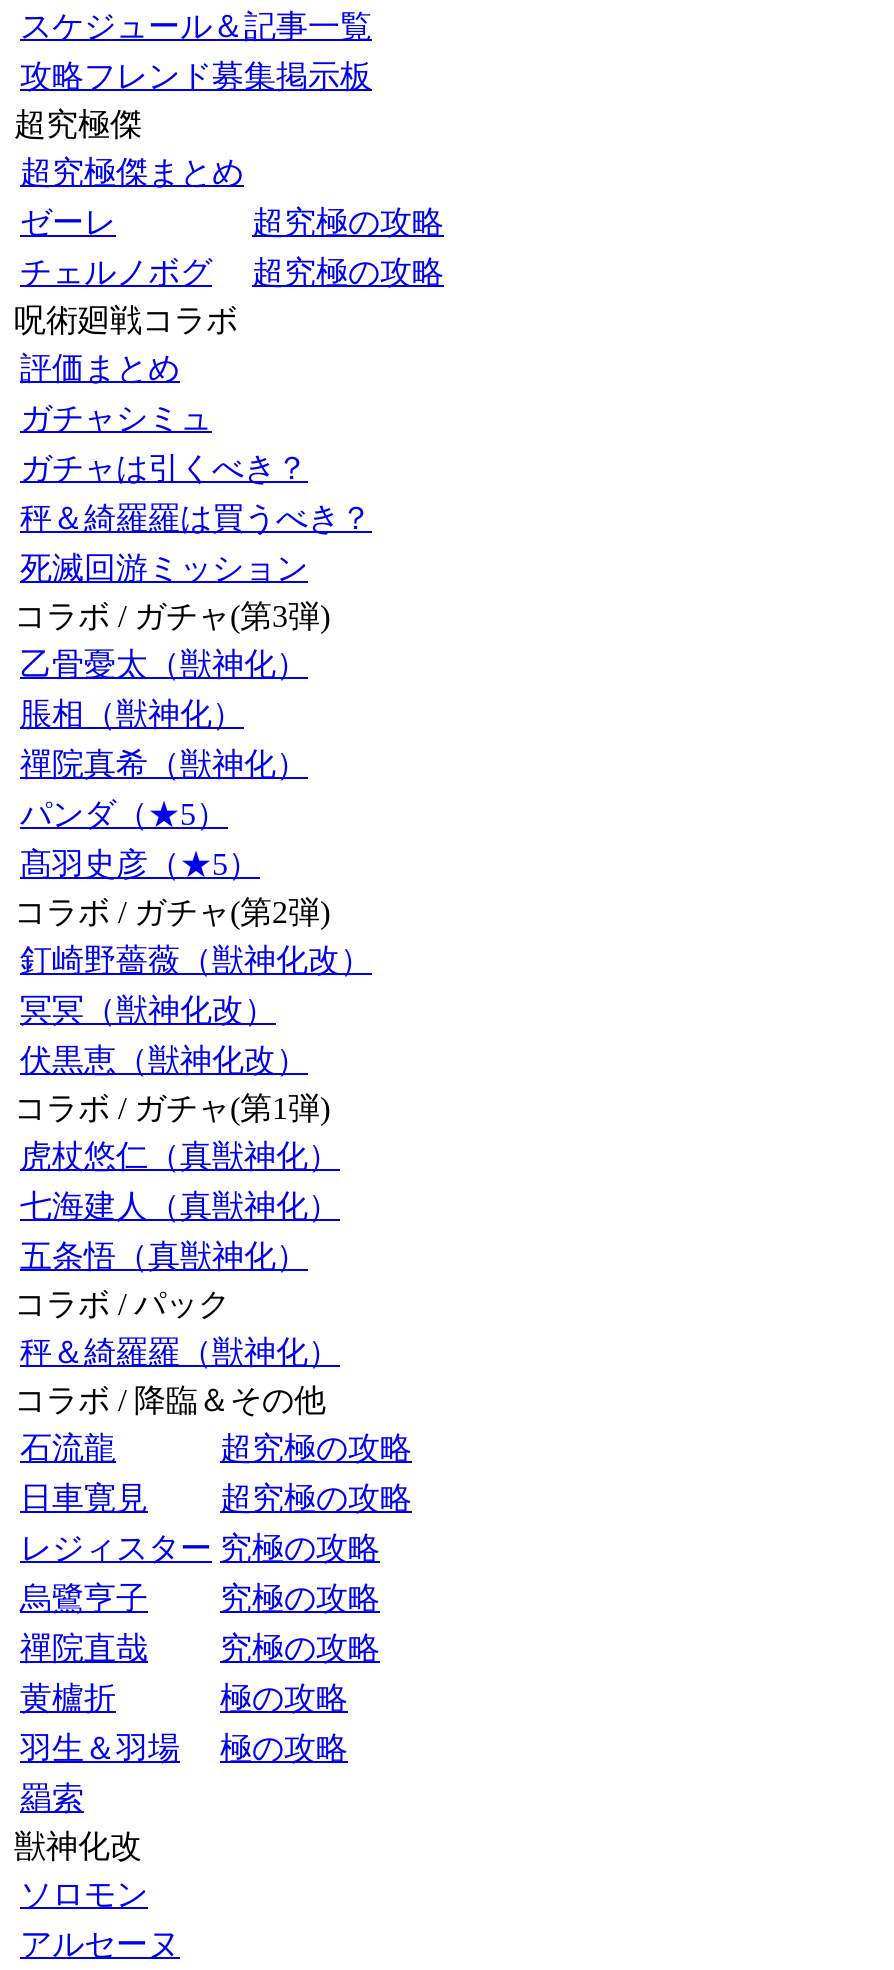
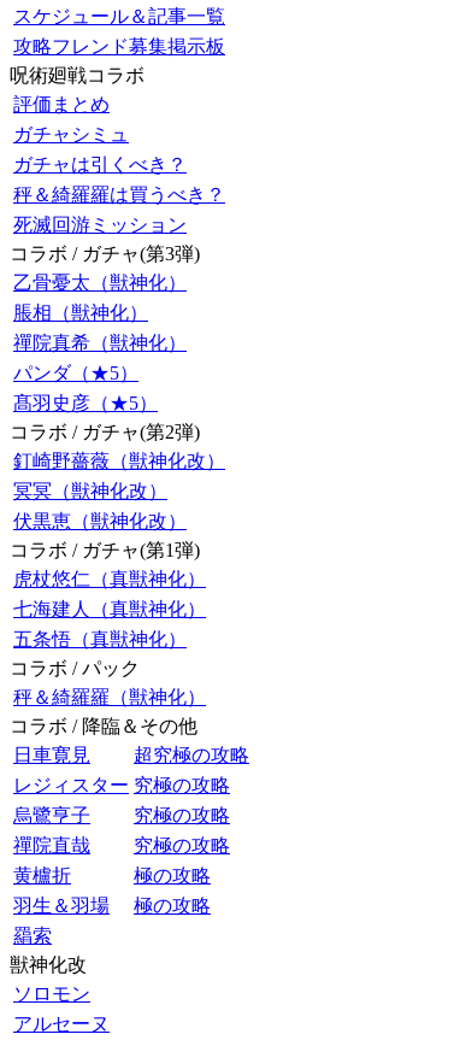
[14,107,444,289] 超究極傑 | 超究極傑まとめ | ゼーレ | 超究極の攻略 | チェルノボグ | 超究極の攻略 -> none
[20,1431,412,1465] 石流龍 | 超究極の攻略 -> none

